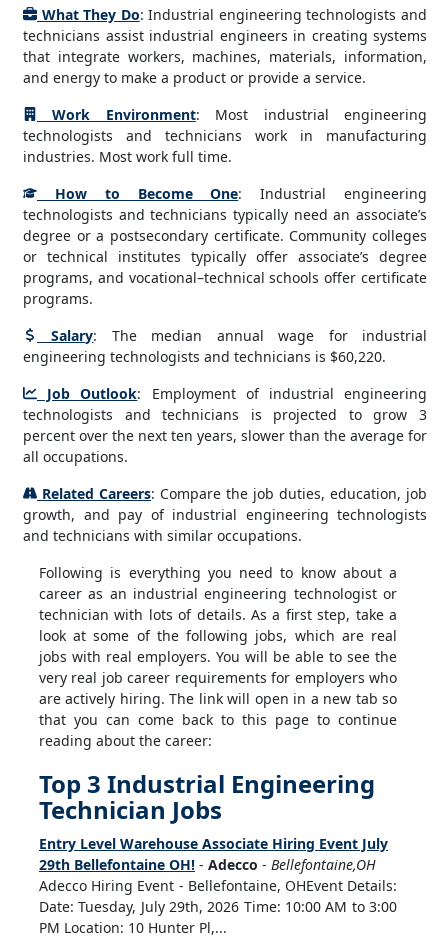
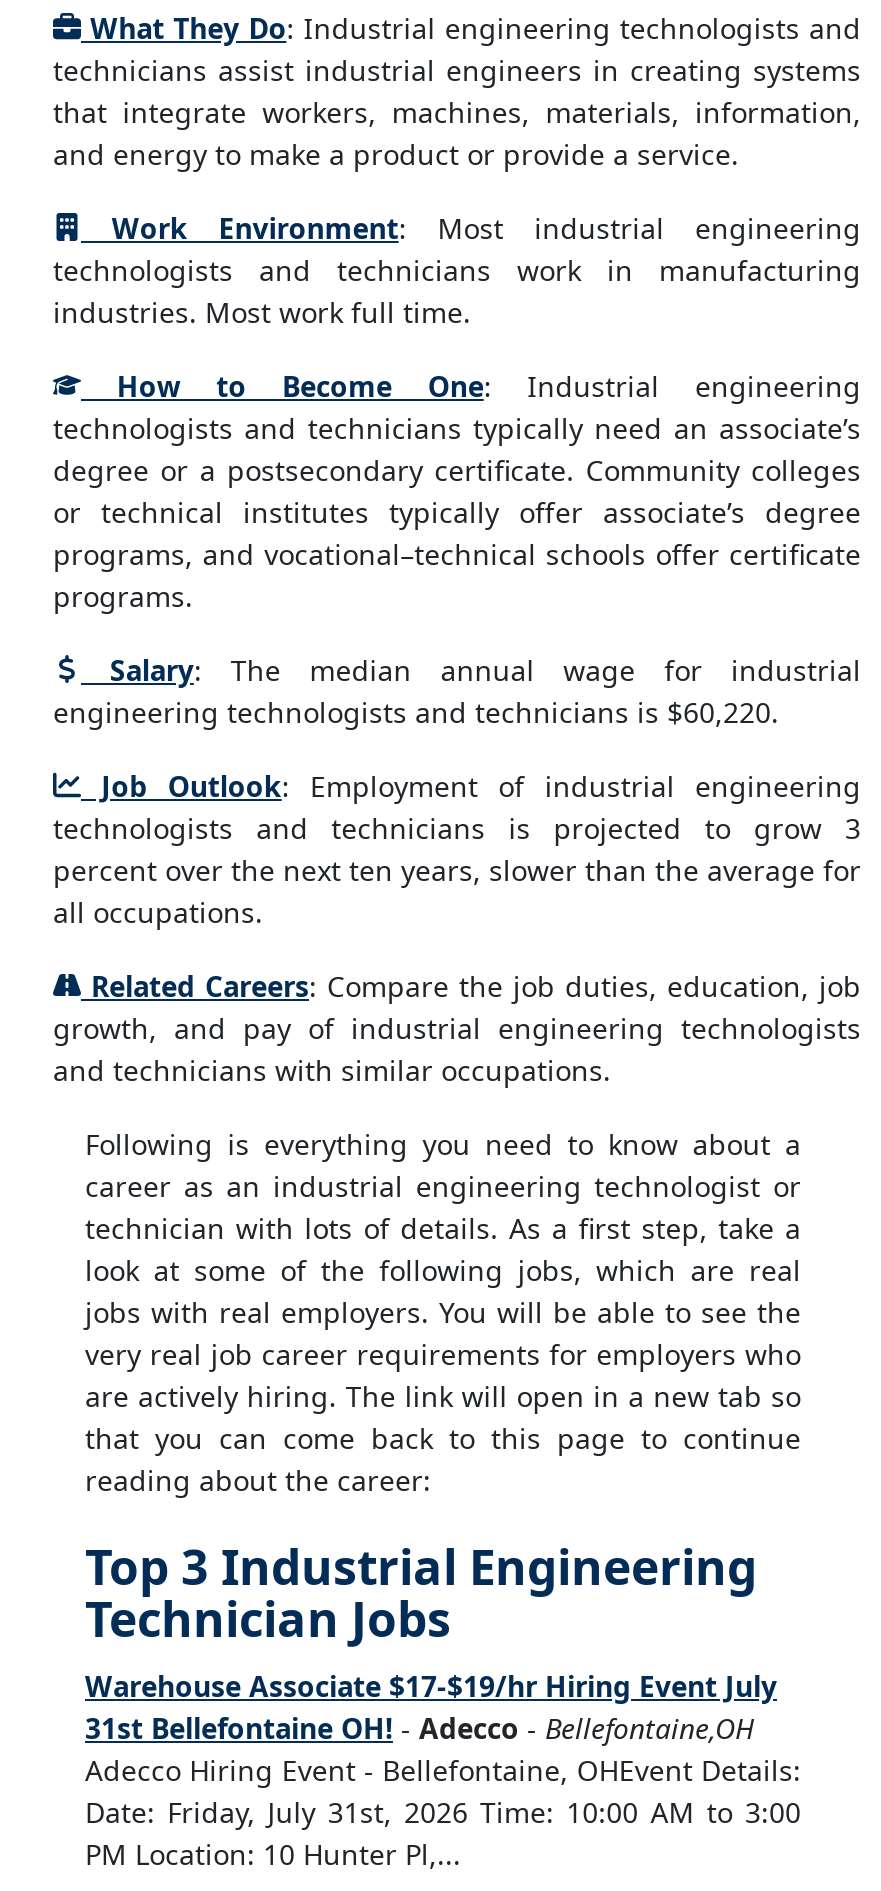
[39,834,388,874] Entry Level Warehouse Associate Hiring Event July | 29th Bellefontaine OH! - Adecco - Bellefontaine,OH -> [85,1667,777,1747] Warehouse Associate $17-$19/hr Hiring Event July | 31st Bellefontaine OH! - Adecco - Bellefontaine,OH
[39,897,397,916] Date: Tuesday, July 29th, 2026 Time: 10:00 AM to 3:00 -> [85,1793,801,1831] Date: Friday, July 31st, 2026 Time: 10:00 AM to 3:00

